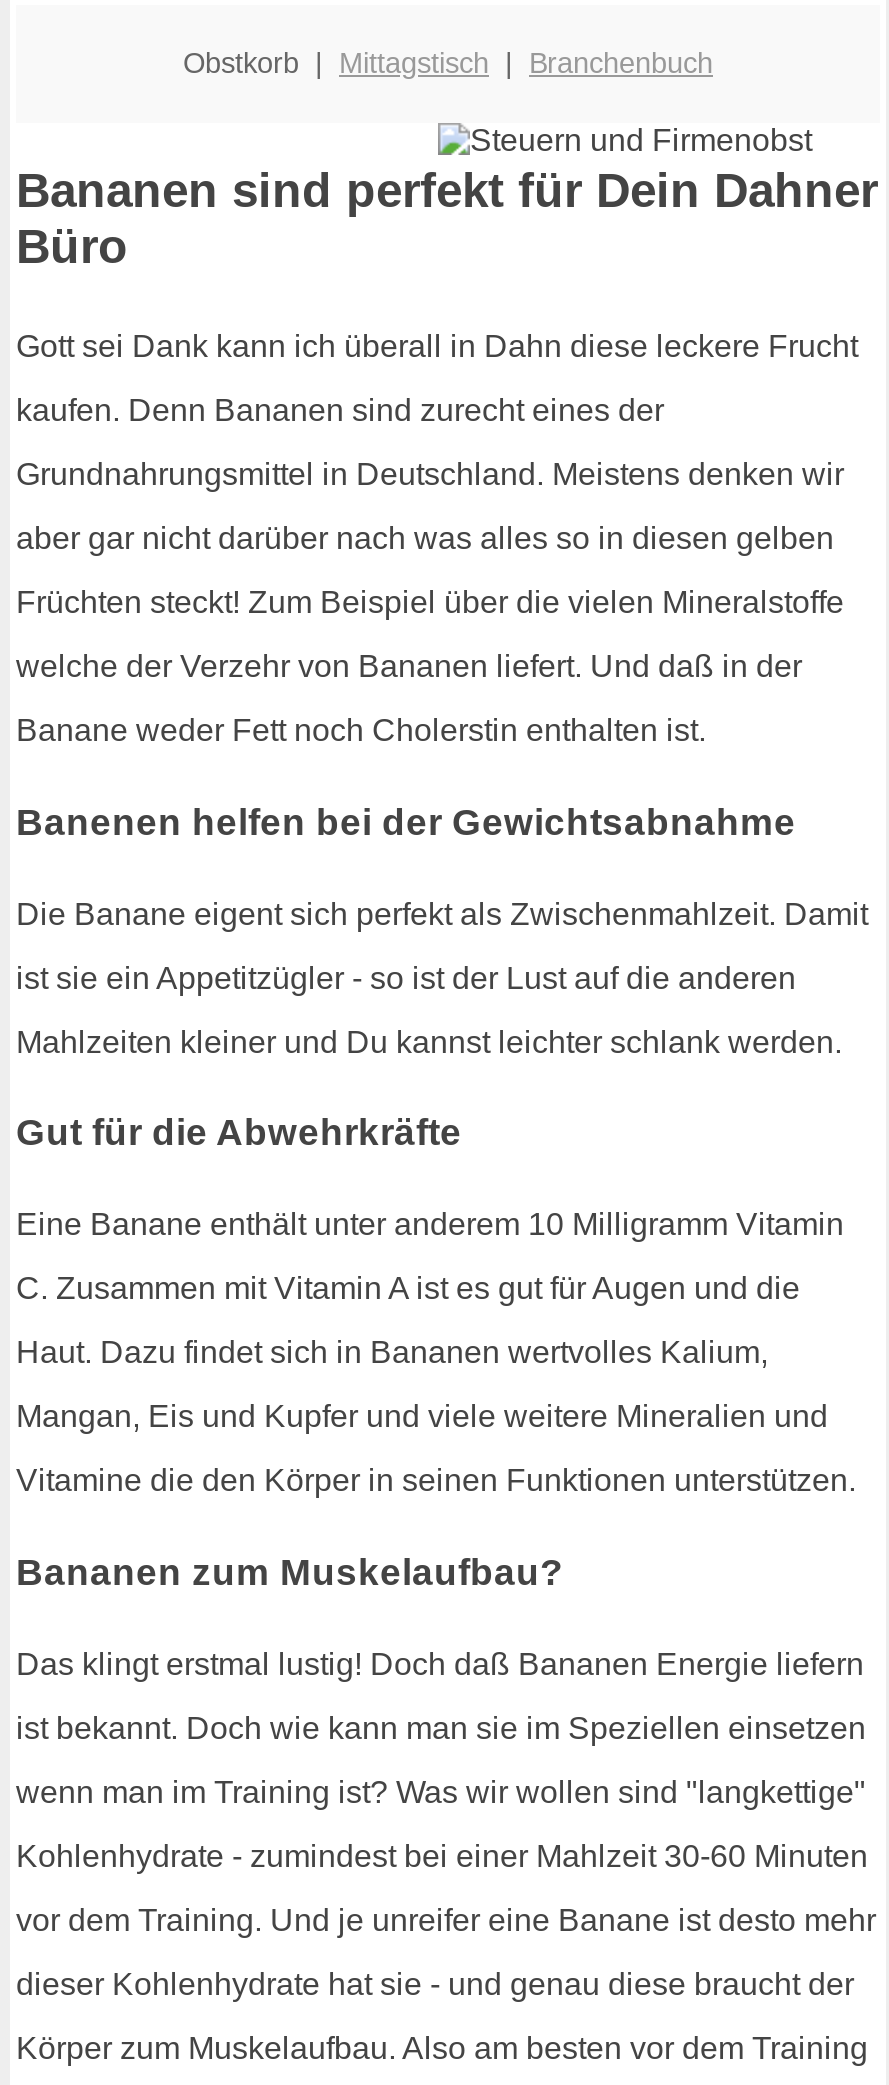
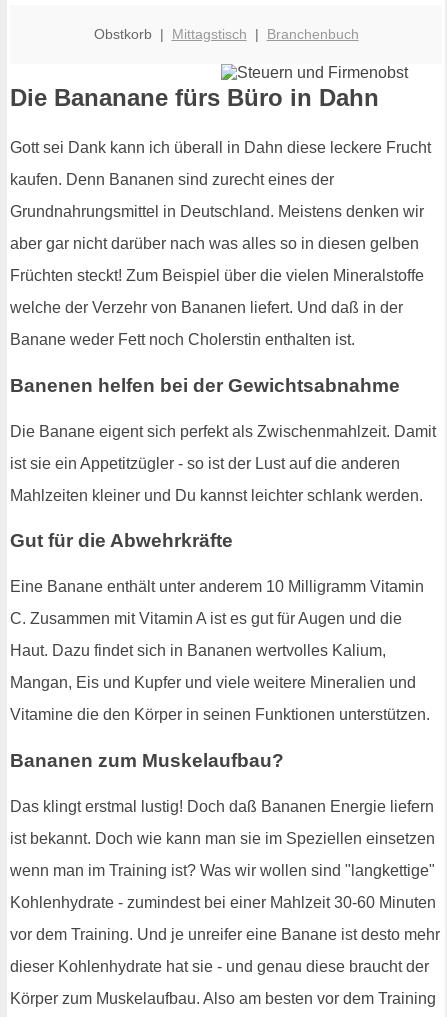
[16,164,878,274] Bananen sind perfekt für Dein Dahner | Büro -> [10,84,379,111] Die Bananane fürs Büro in Dahn

